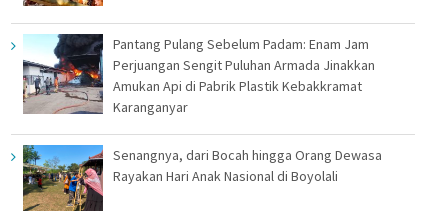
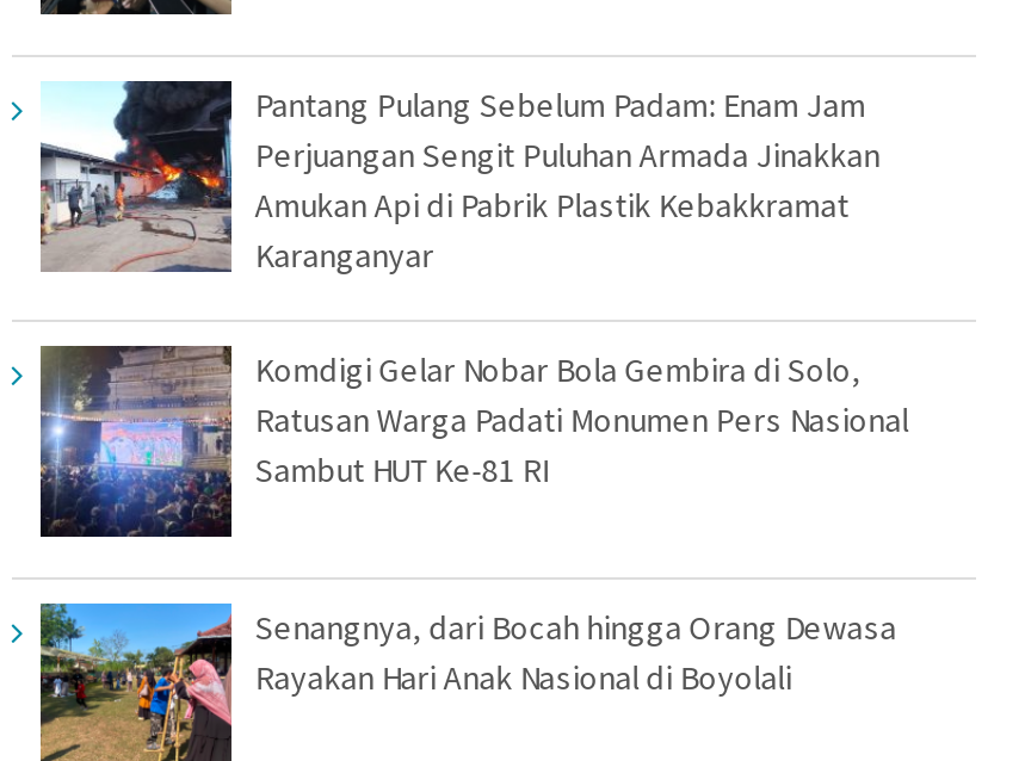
none -> [38,344,909,539] [image] | Komdigi Gelar Nobar Bola Gembira di Solo, | Ratusan Warga Padati Monumen Pers Nasional | Sambut HUT Ke-81 RI

